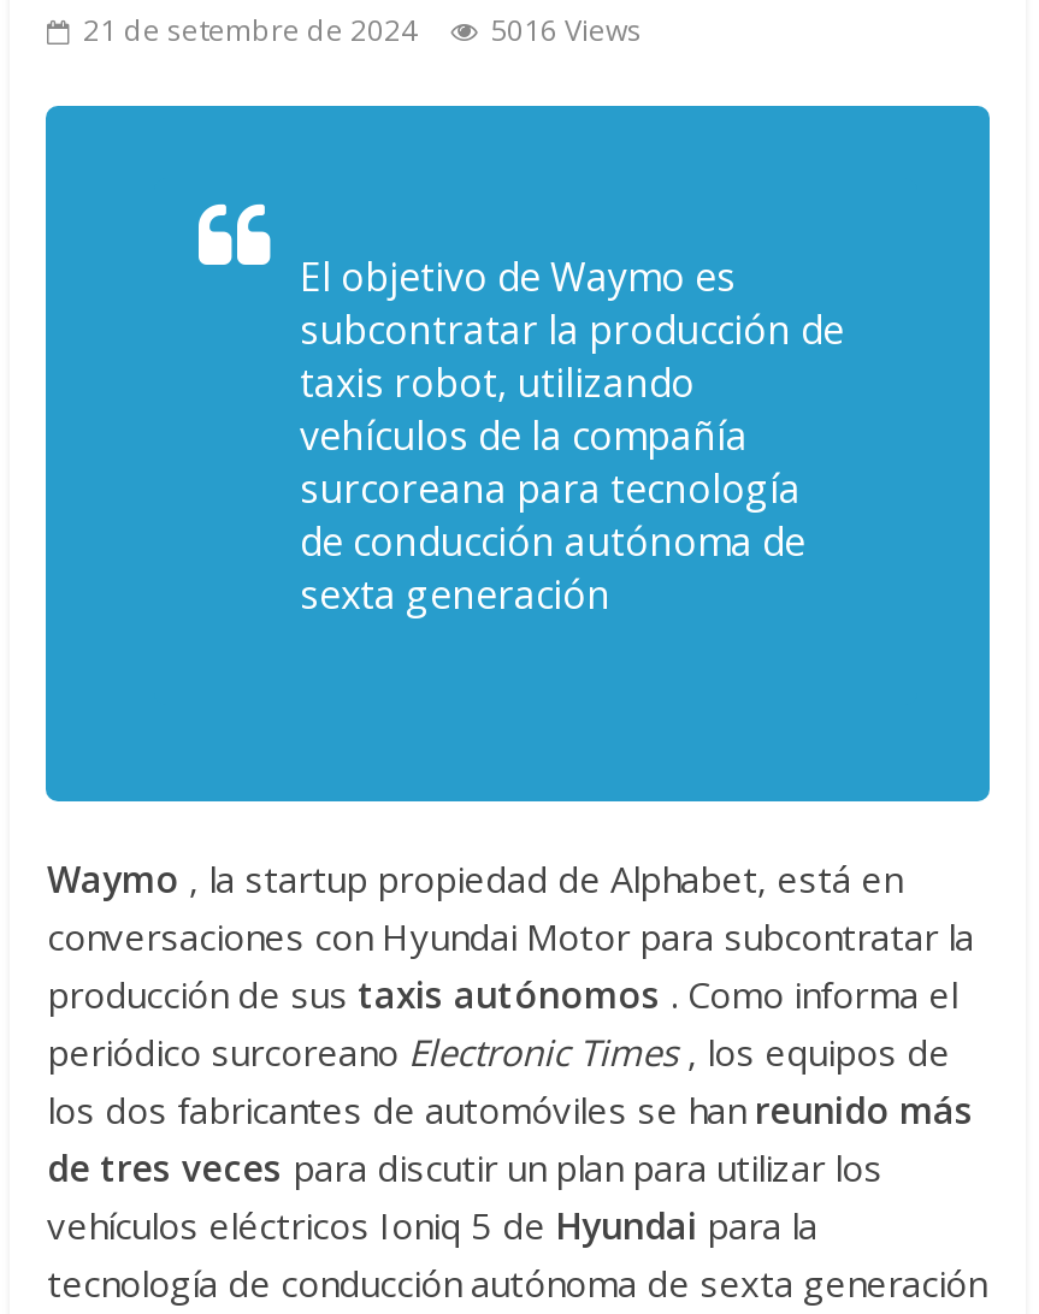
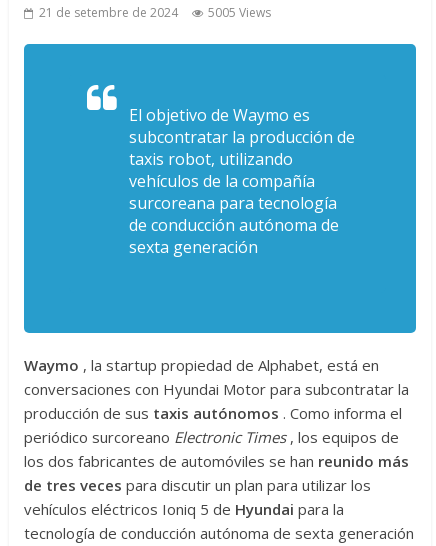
[83,10,641,51] 21 de setembre de 2024 5016 Views -> [39,4,271,21] 21 de setembre de 2024 5005 Views

